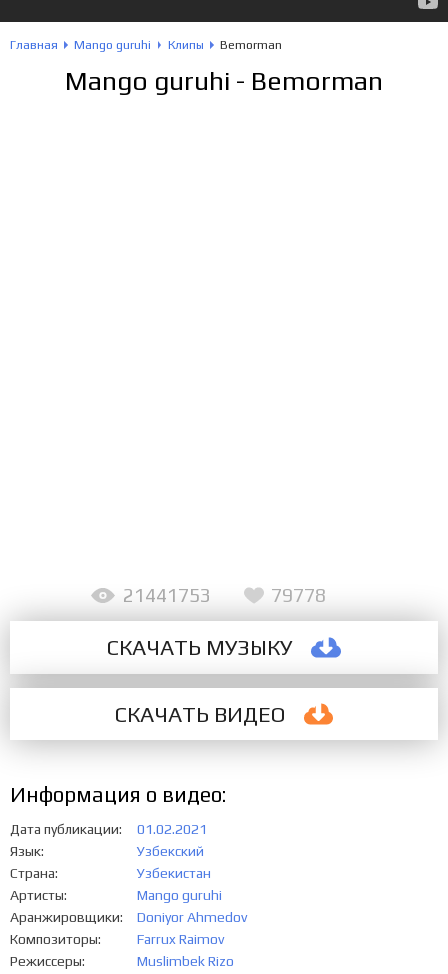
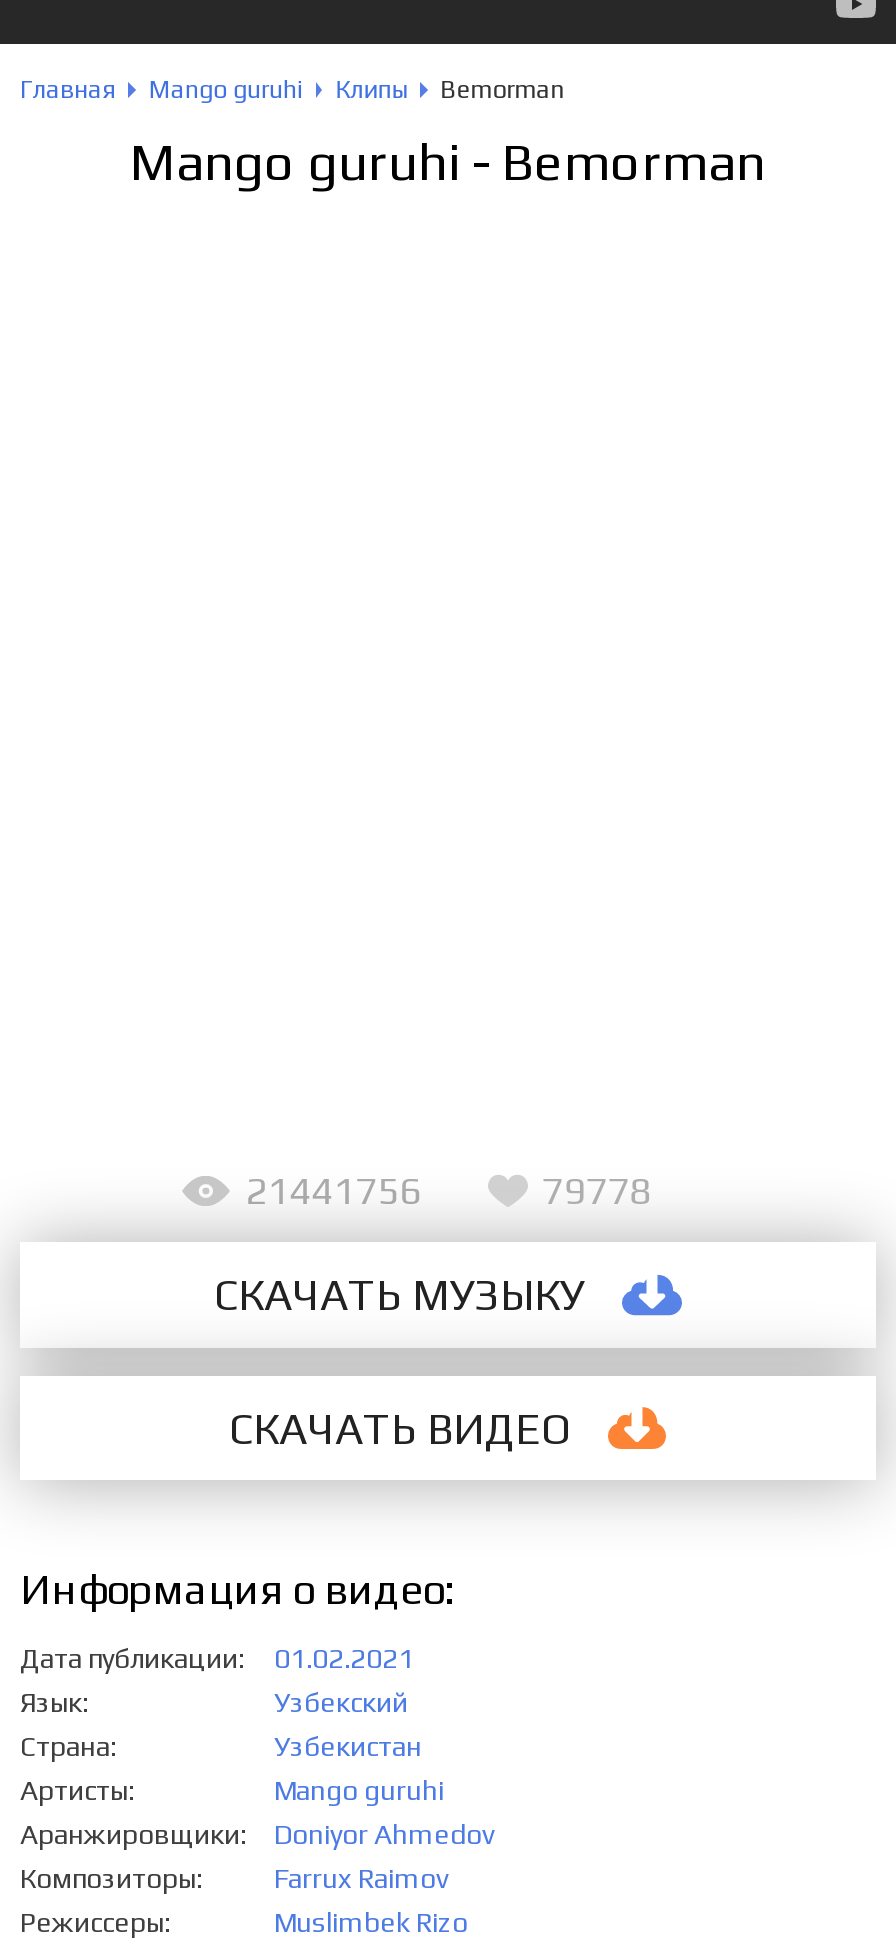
[123,584,211,606] 21441753 -> [245,1168,421,1212] 21441756

